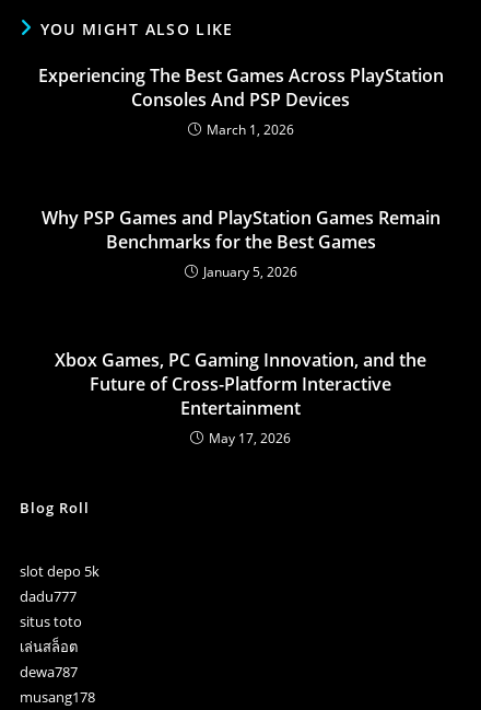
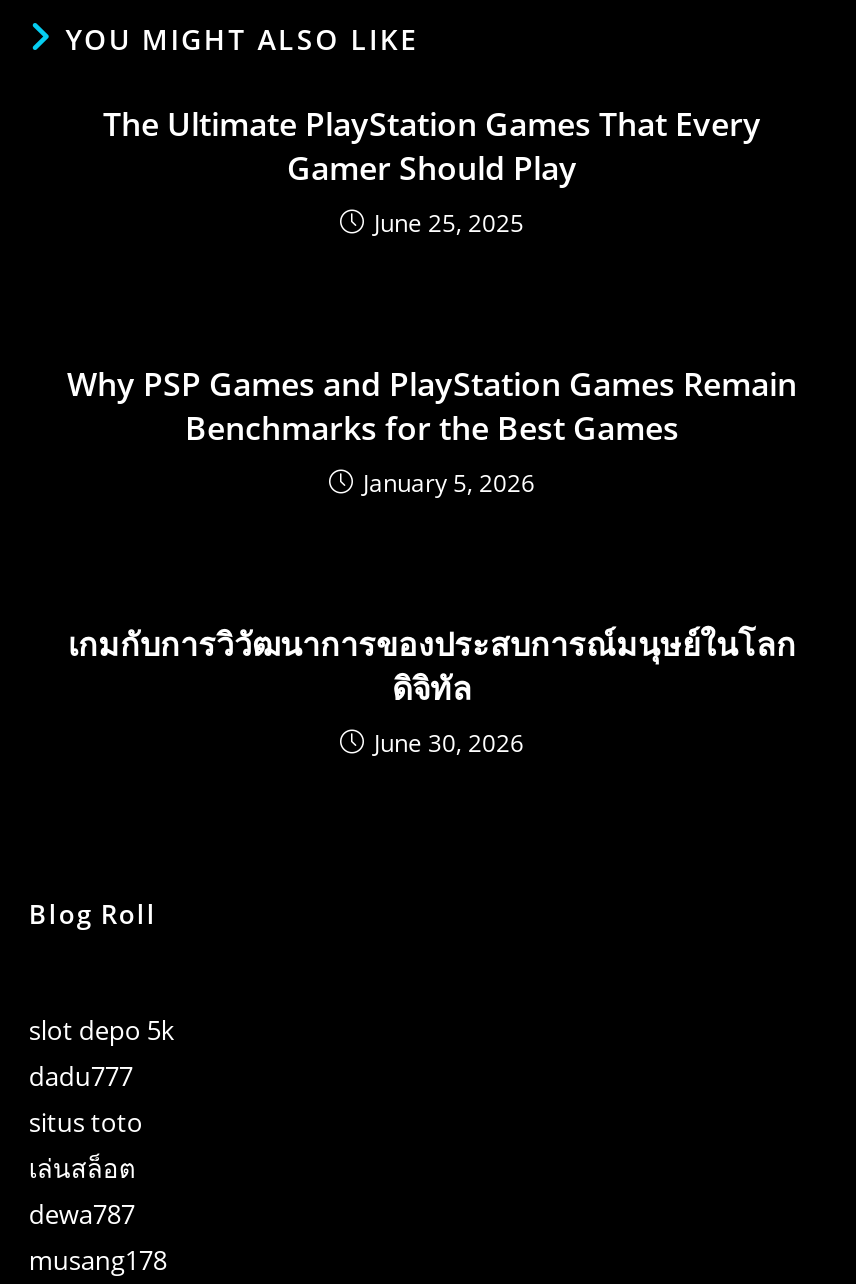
[38,64,443,139] Experiencing The Best Games Across PlayStation | Consoles And PSP Devices | March 1, 2026 -> [103,102,761,240] The Ultimate PlayStation Games That Every | Gamer Should Play | June 25, 2025
[55,348,426,448] Xbox Games, PC Gaming Innovation, and the | Future of Cross-Platform Interactive | Entertainment | May 17, 2026 -> [68,622,796,760] เกมกับการวิวัฒนาการของประสบการณ์มนุษย์ในโลก | ดิจิทัล | June 30, 2026

